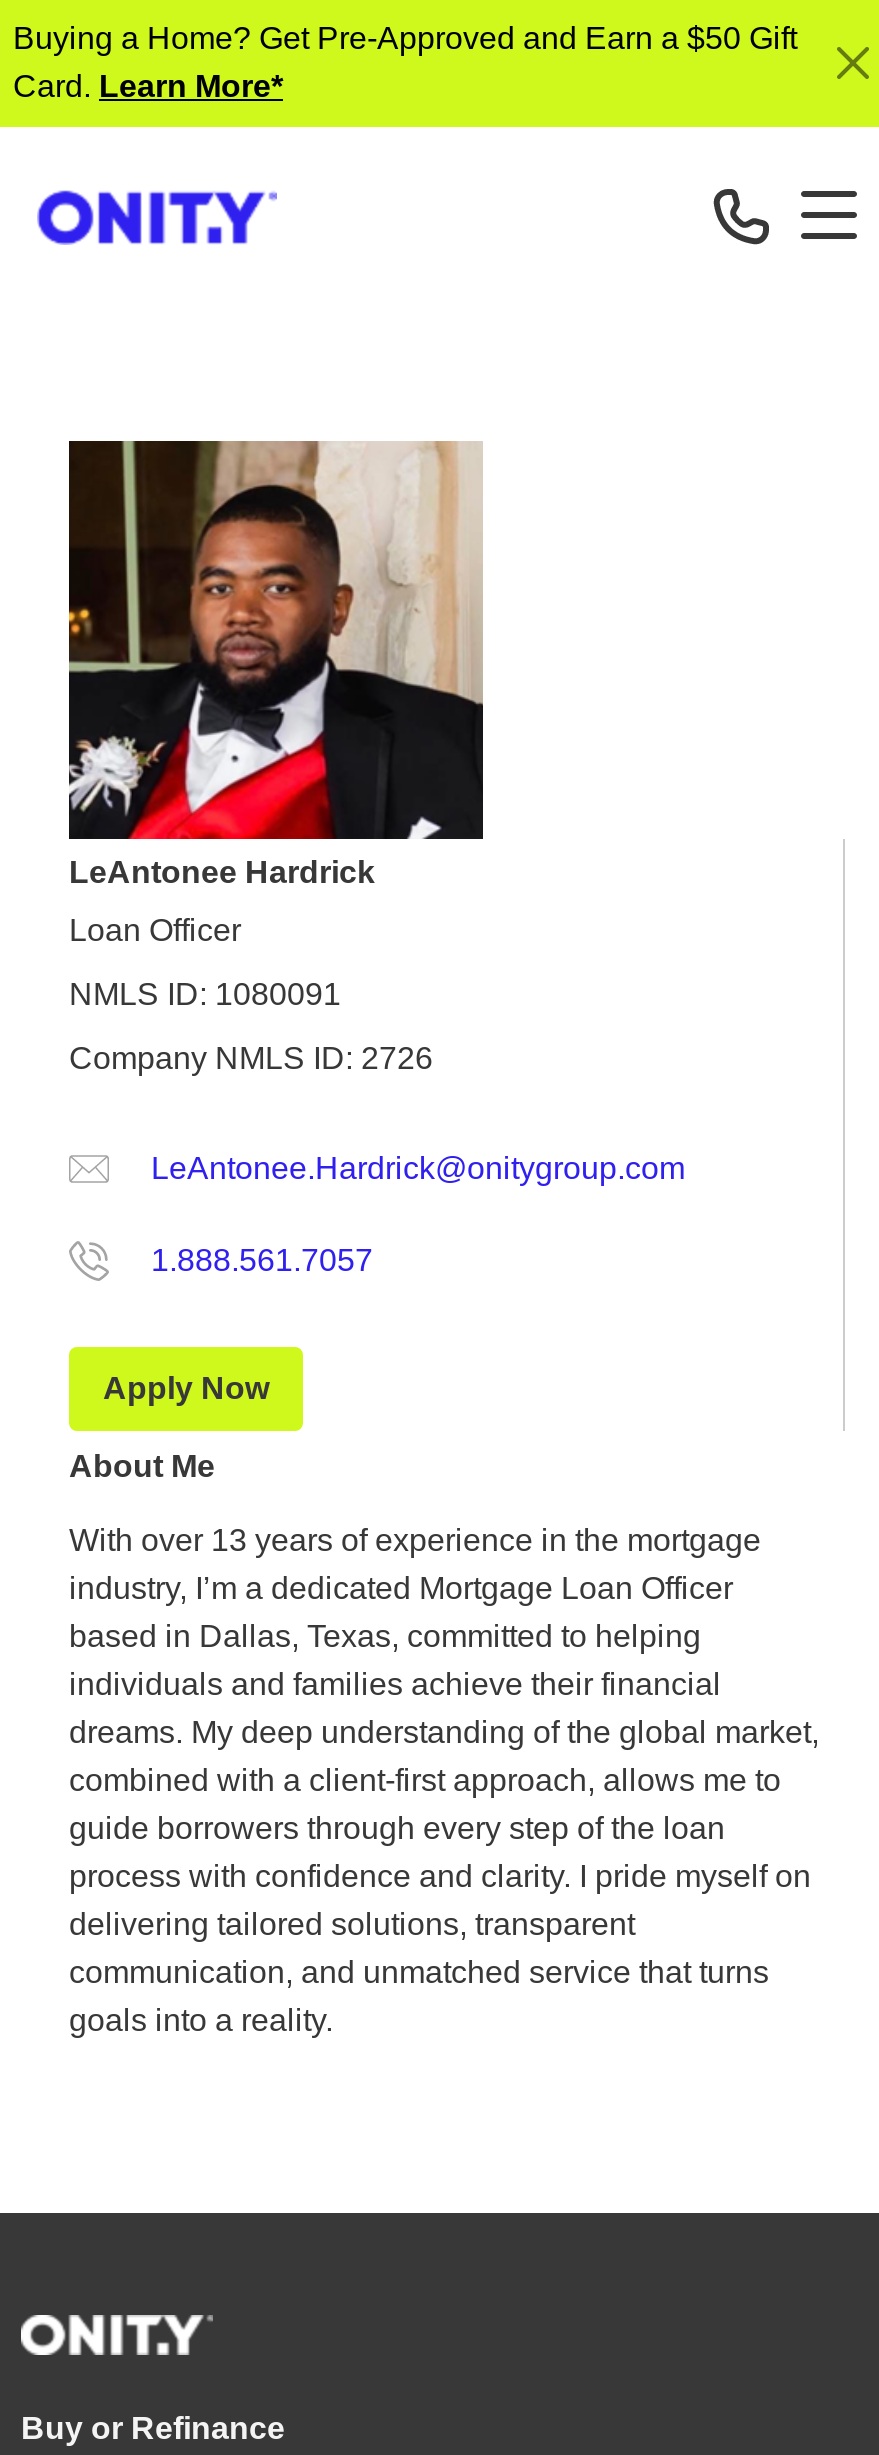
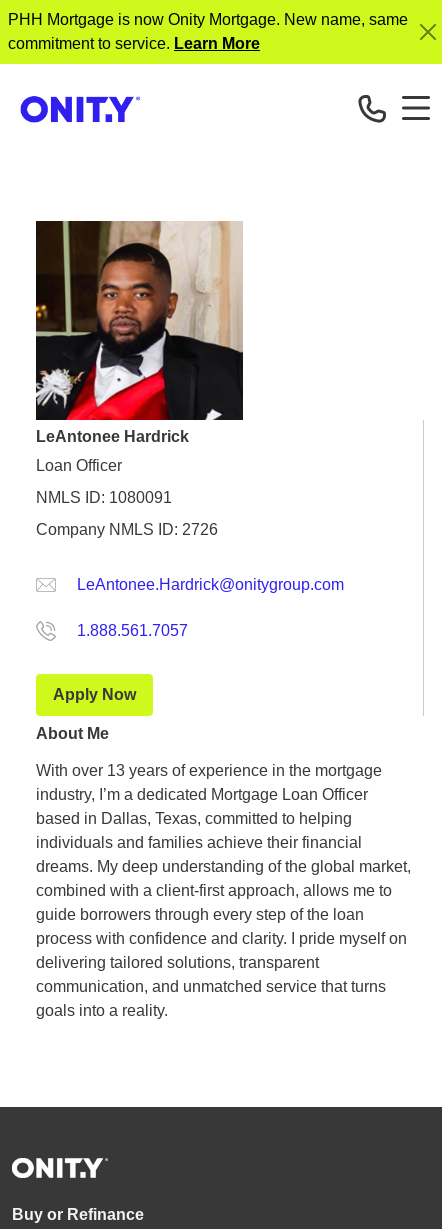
[13,21,797,103] Buying a Home? Get Pre-Approved and Earn a $50 Gift | Card. Learn More* -> [8,11,408,52] PHH Mortgage is now Onity Mortgage. New name, same | commitment to service. Learn More

